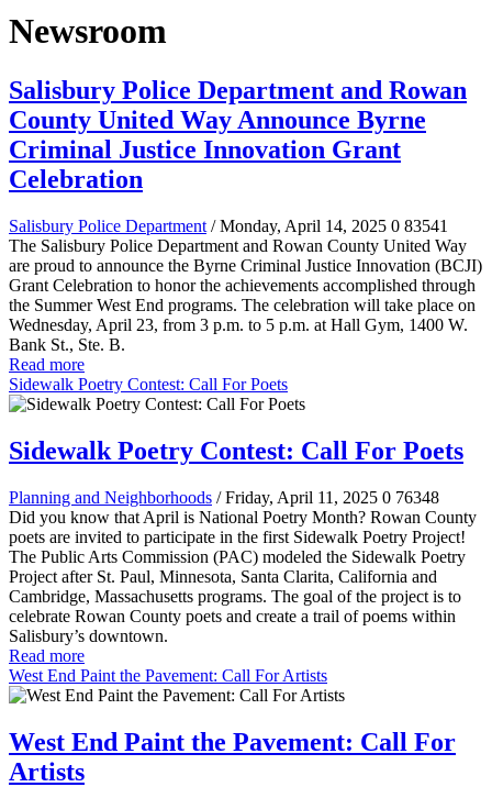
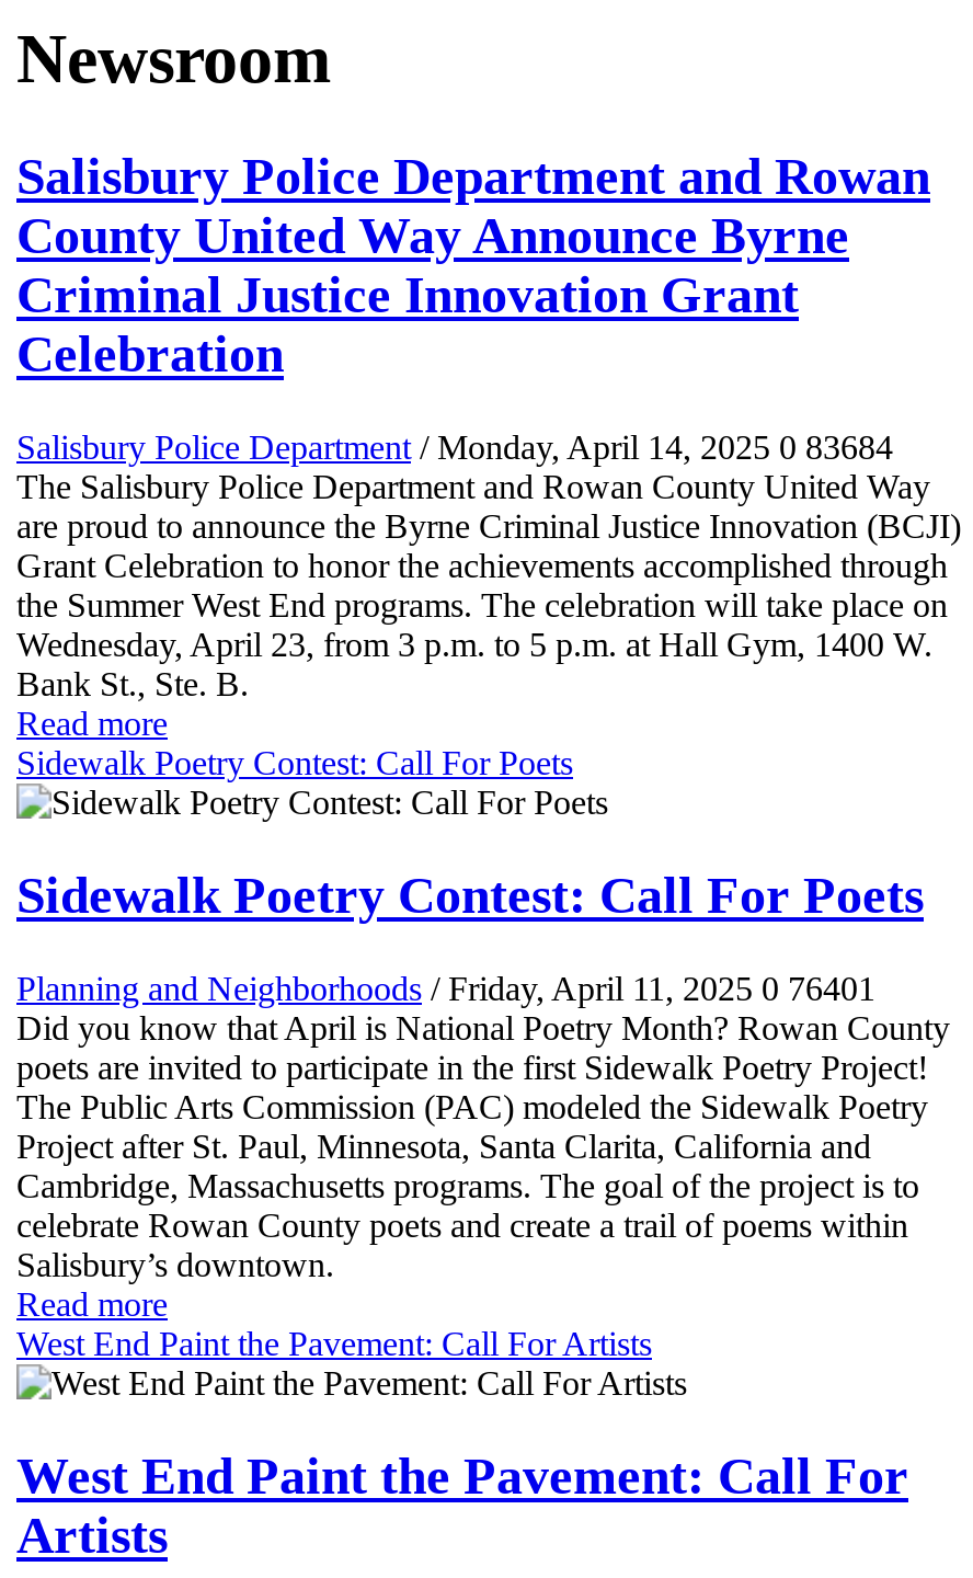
[9,216,448,235] Salisbury Police Department / Monday, April 14, 2025 0 83541 -> [16,428,893,465] Salisbury Police Department / Monday, April 14, 2025 0 83684
[9,488,439,506] Planning and Neighborhoods / Friday, April 11, 2025 0 76348 -> [16,969,875,1006] Planning and Neighborhoods / Friday, April 11, 2025 0 76401

